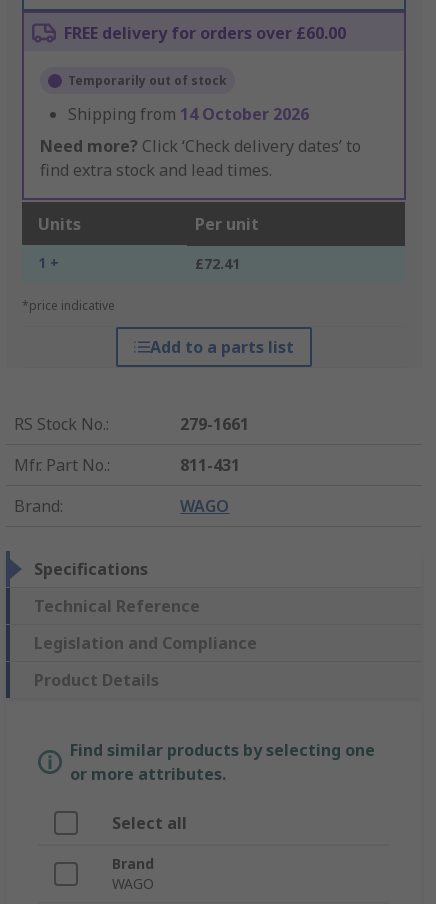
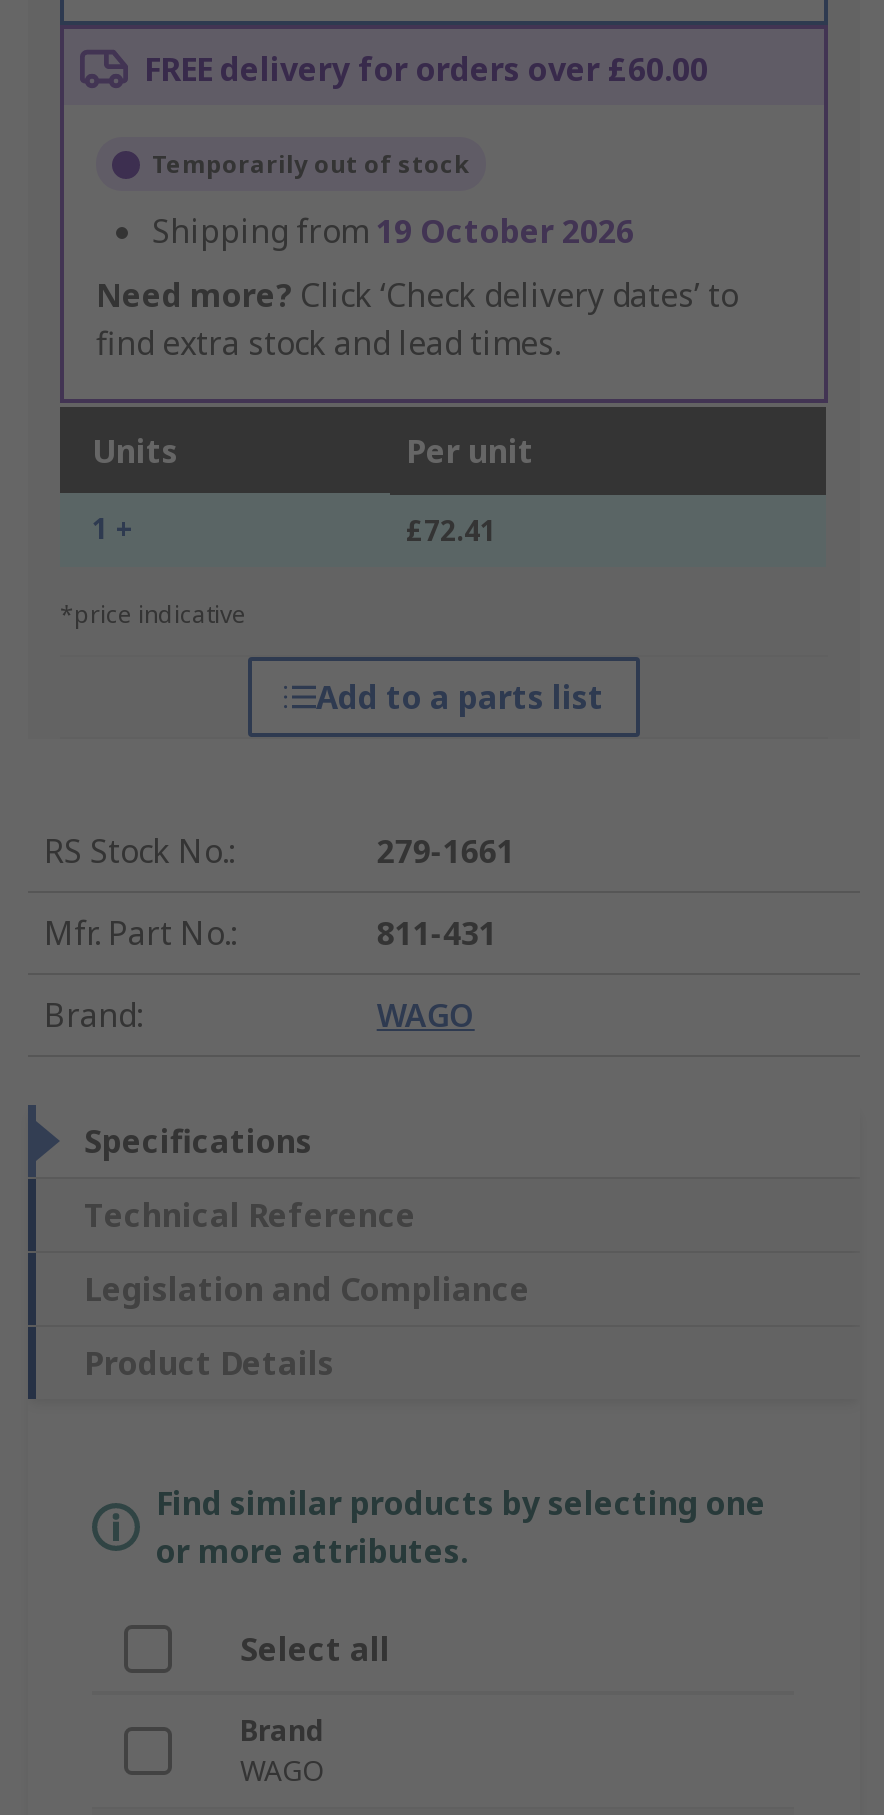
[68,103,309,125] Shipping from 14 October 2026 -> [152,210,634,254] Shipping from 19 October 2026

